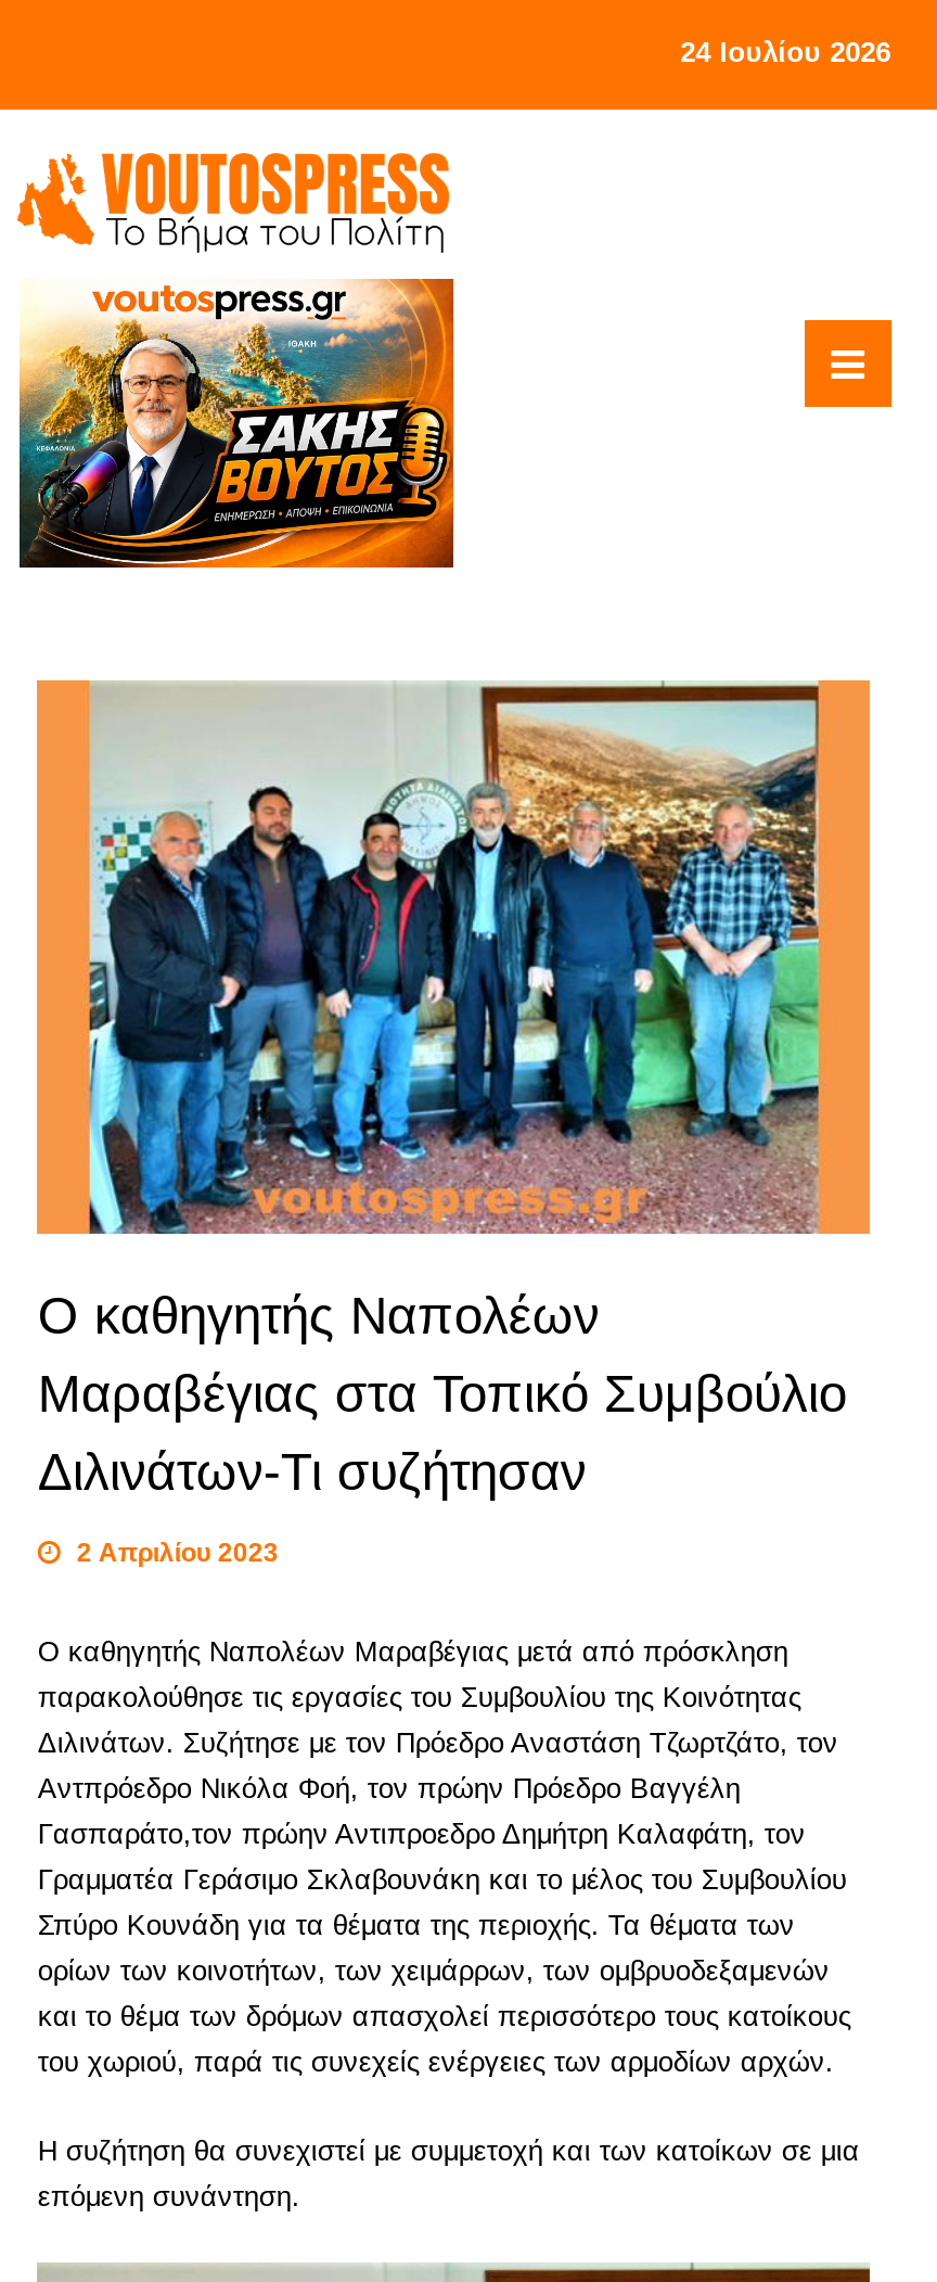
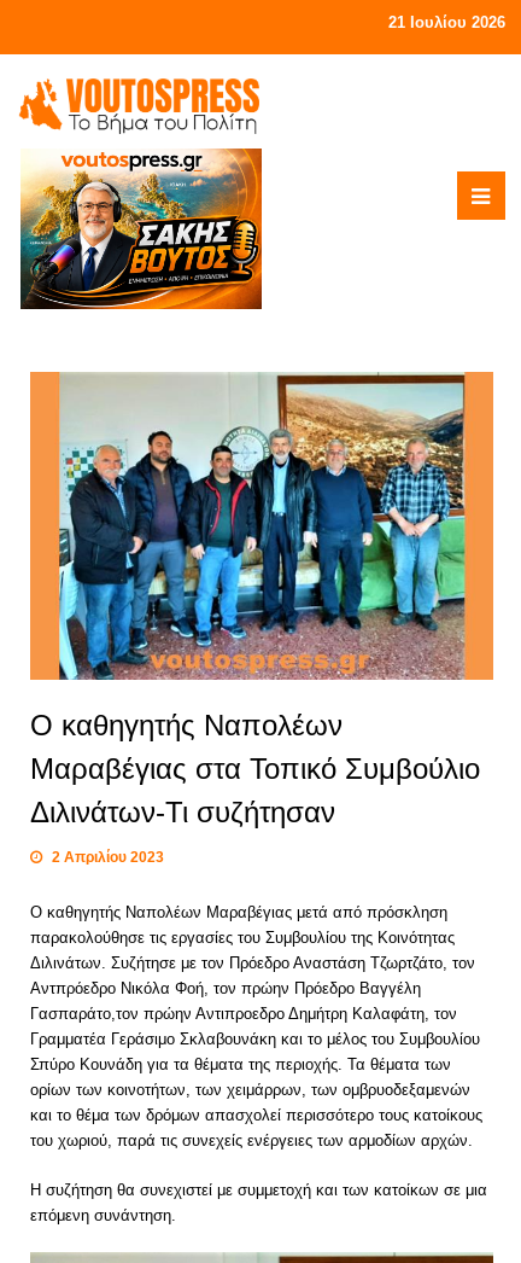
[680,36,891,68] 24 Ιουλίου 2026 -> [388,13,505,31] 21 Ιουλίου 2026

